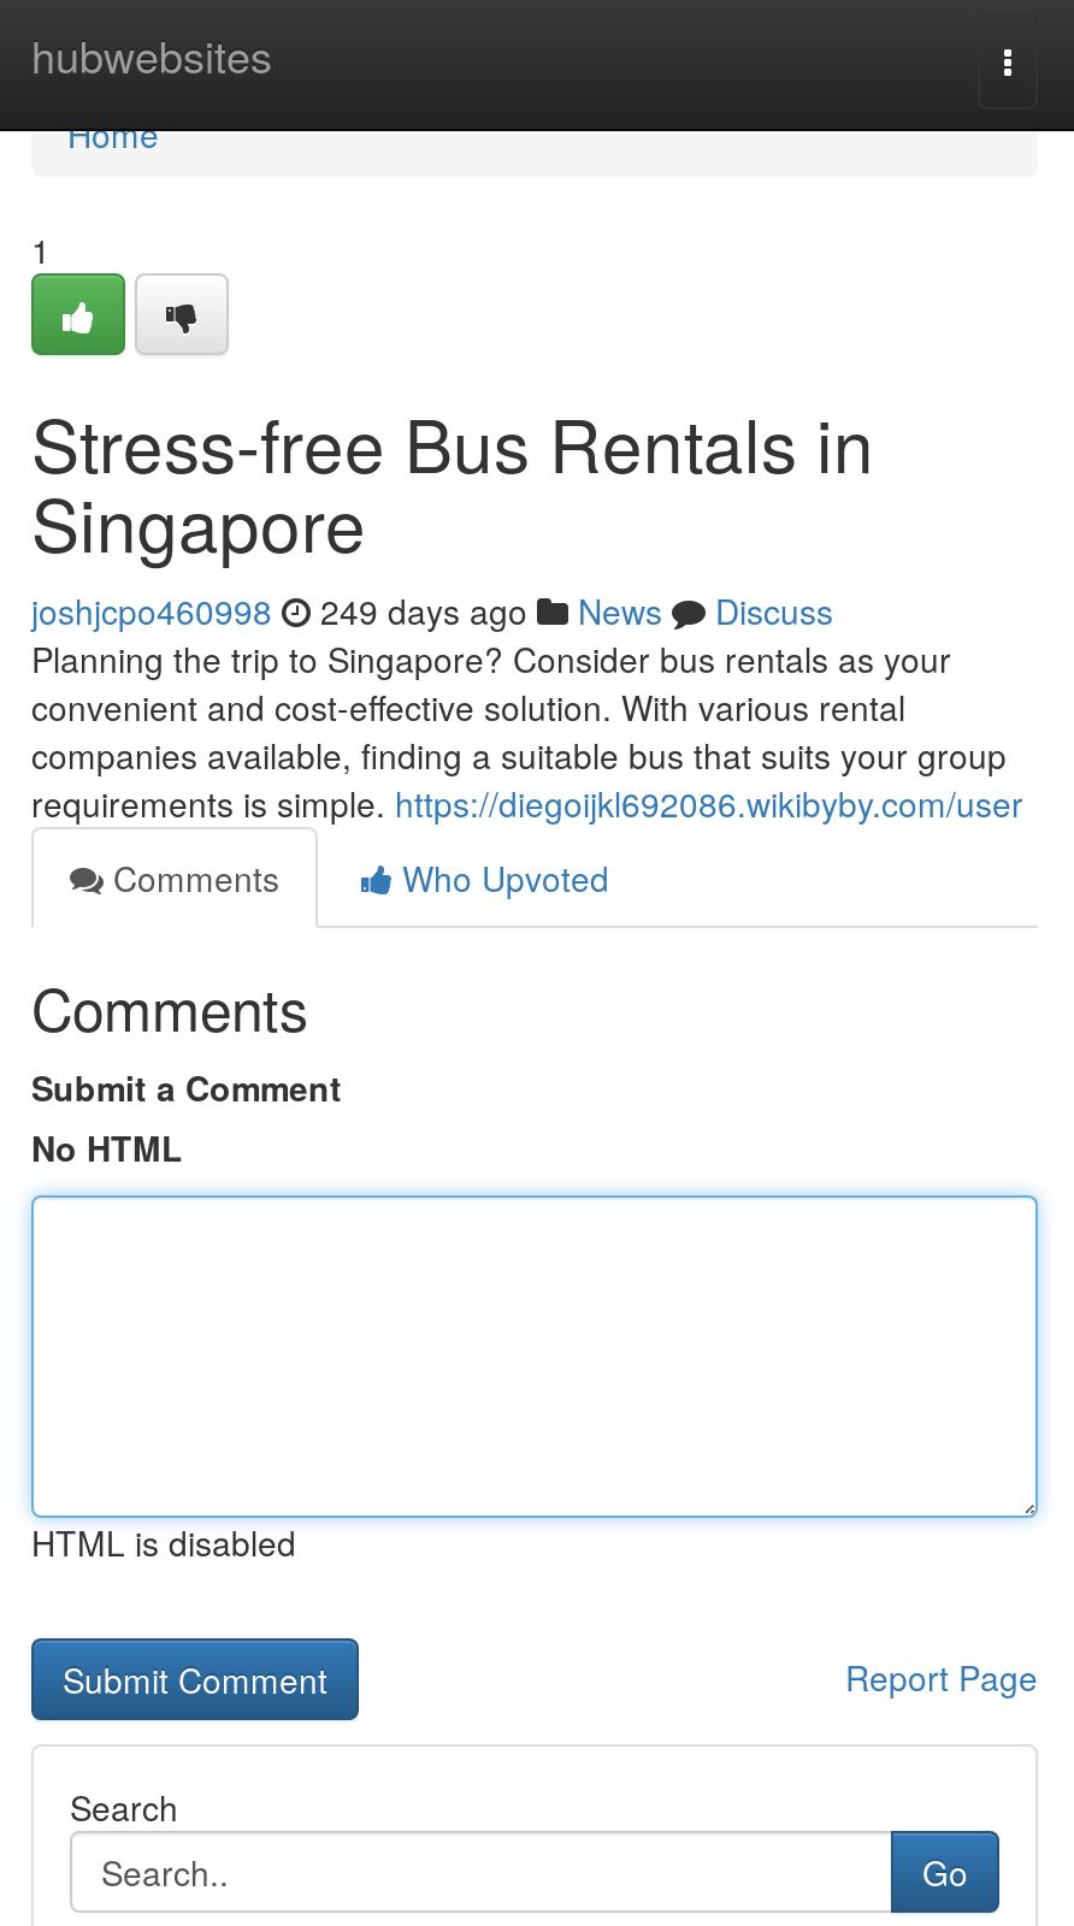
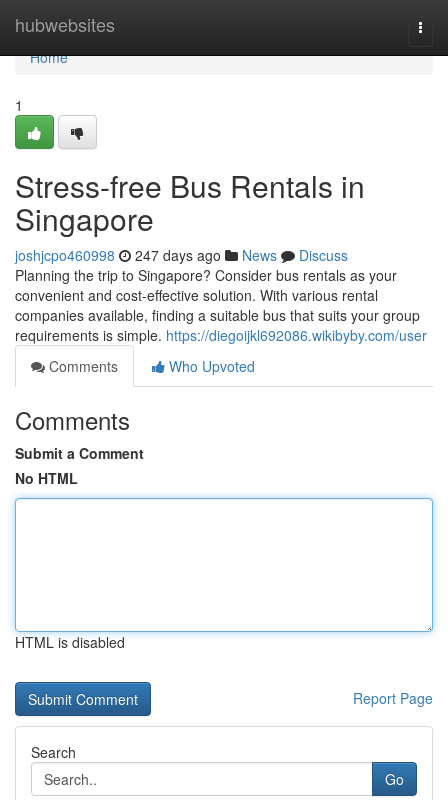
[31,586,833,634] joshjcpo460998 249 days ago News Discuss -> [15,245,348,265] joshjcpo460998 247 days ago News Discuss

